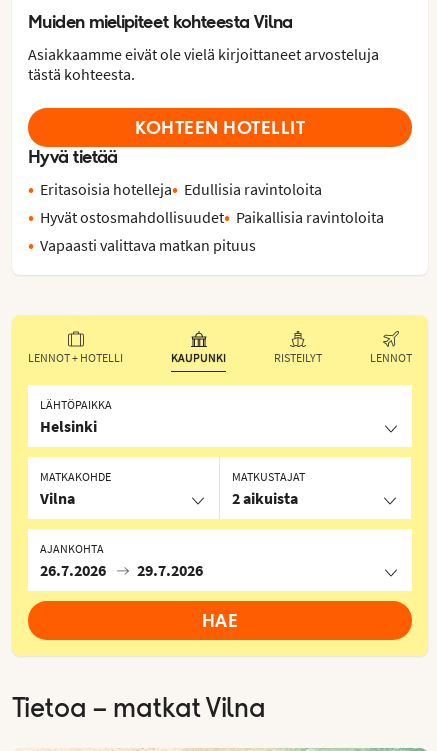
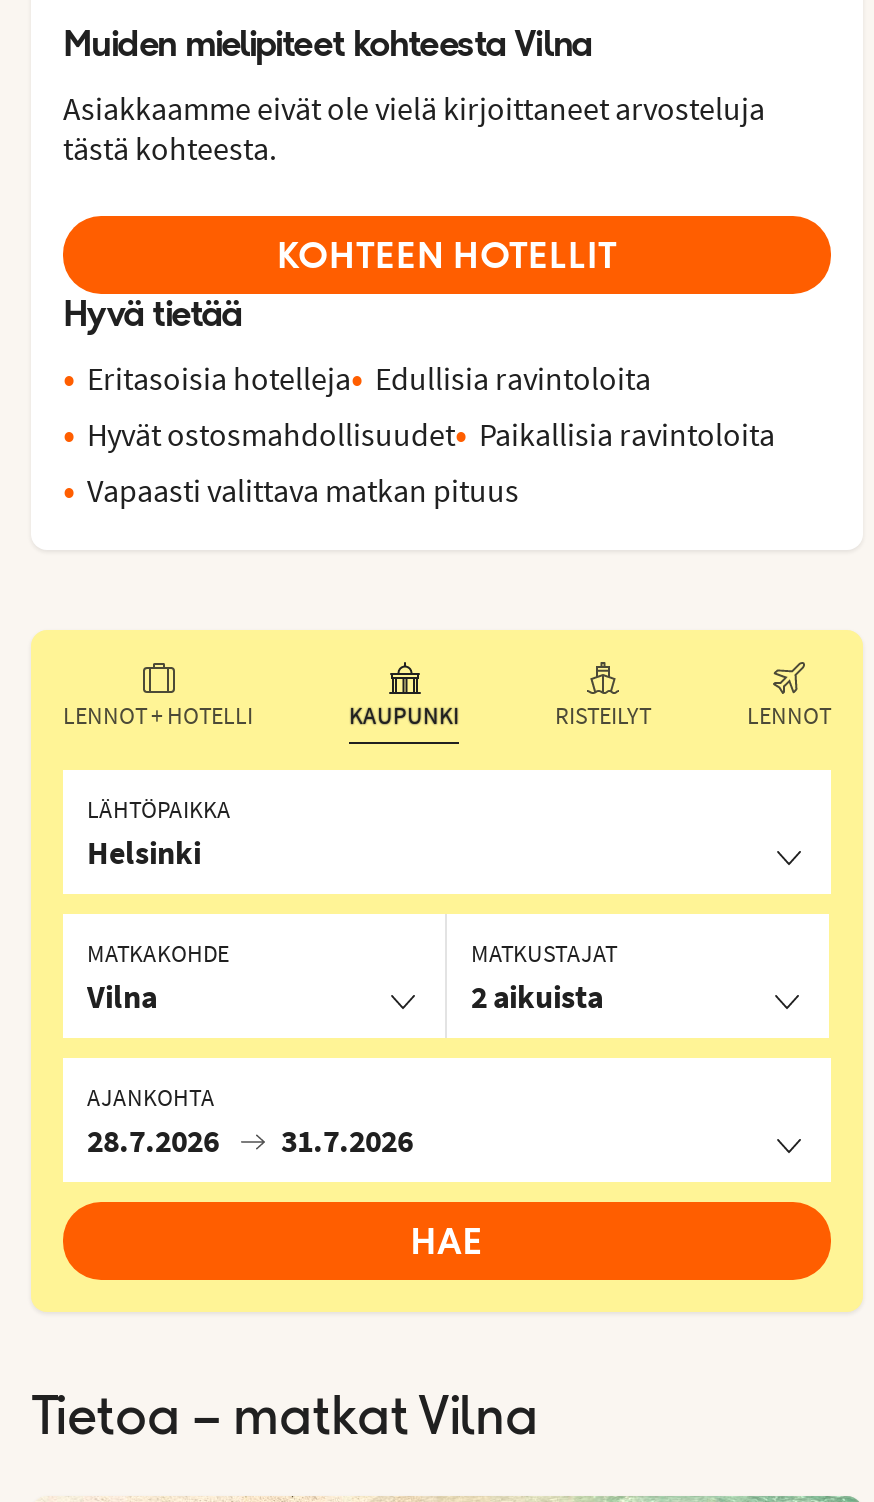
[40,560,106,580] 26.7.2026 -> [87,1120,219,1160] 28.7.2026
[137,560,203,580] 29.7.2026 -> [281,1120,413,1160] 31.7.2026

